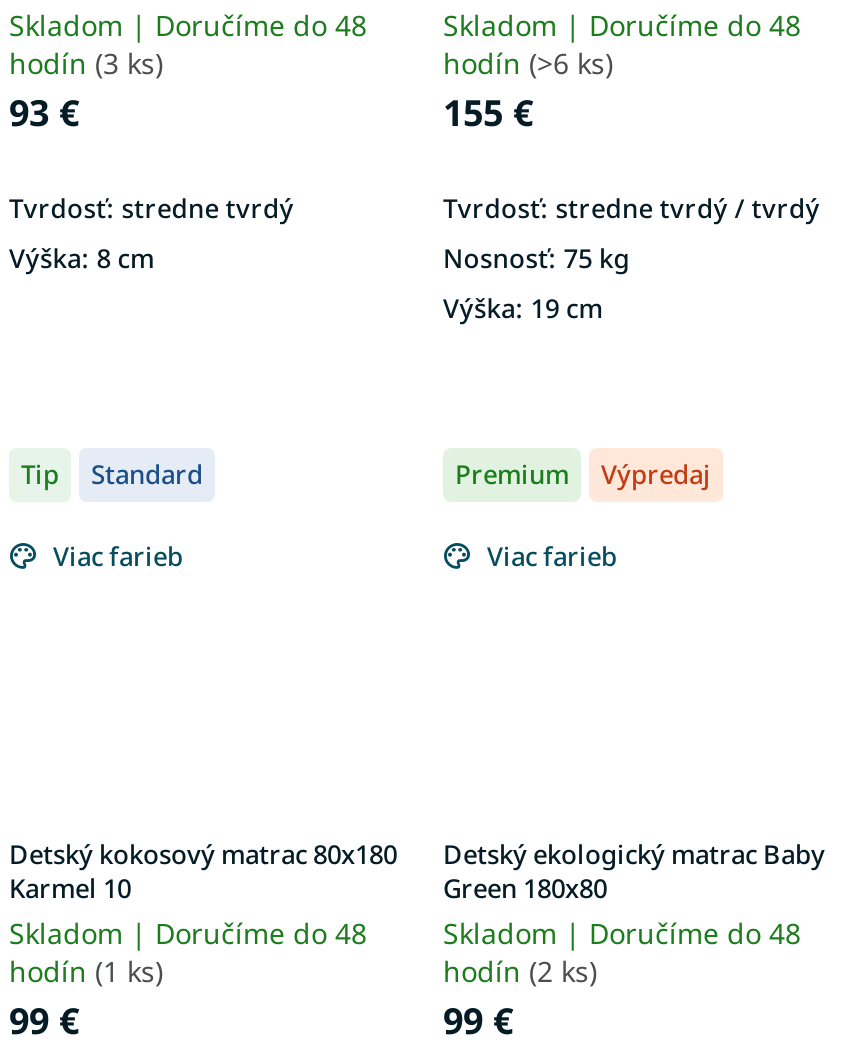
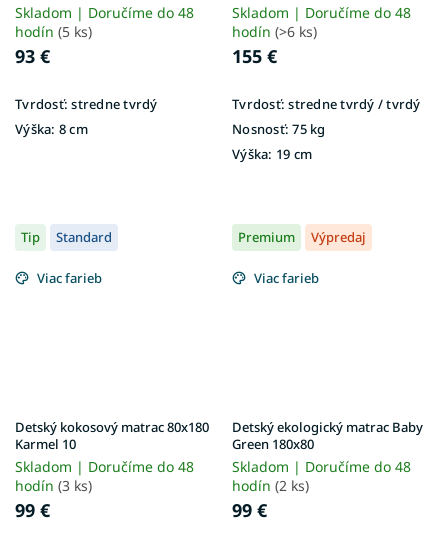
[9,43,163,81] hodín (3 ks) -> [15,22,92,41] hodín (5 ks)
[9,951,163,989] hodín (1 ks) -> [15,476,92,495] hodín (3 ks)

